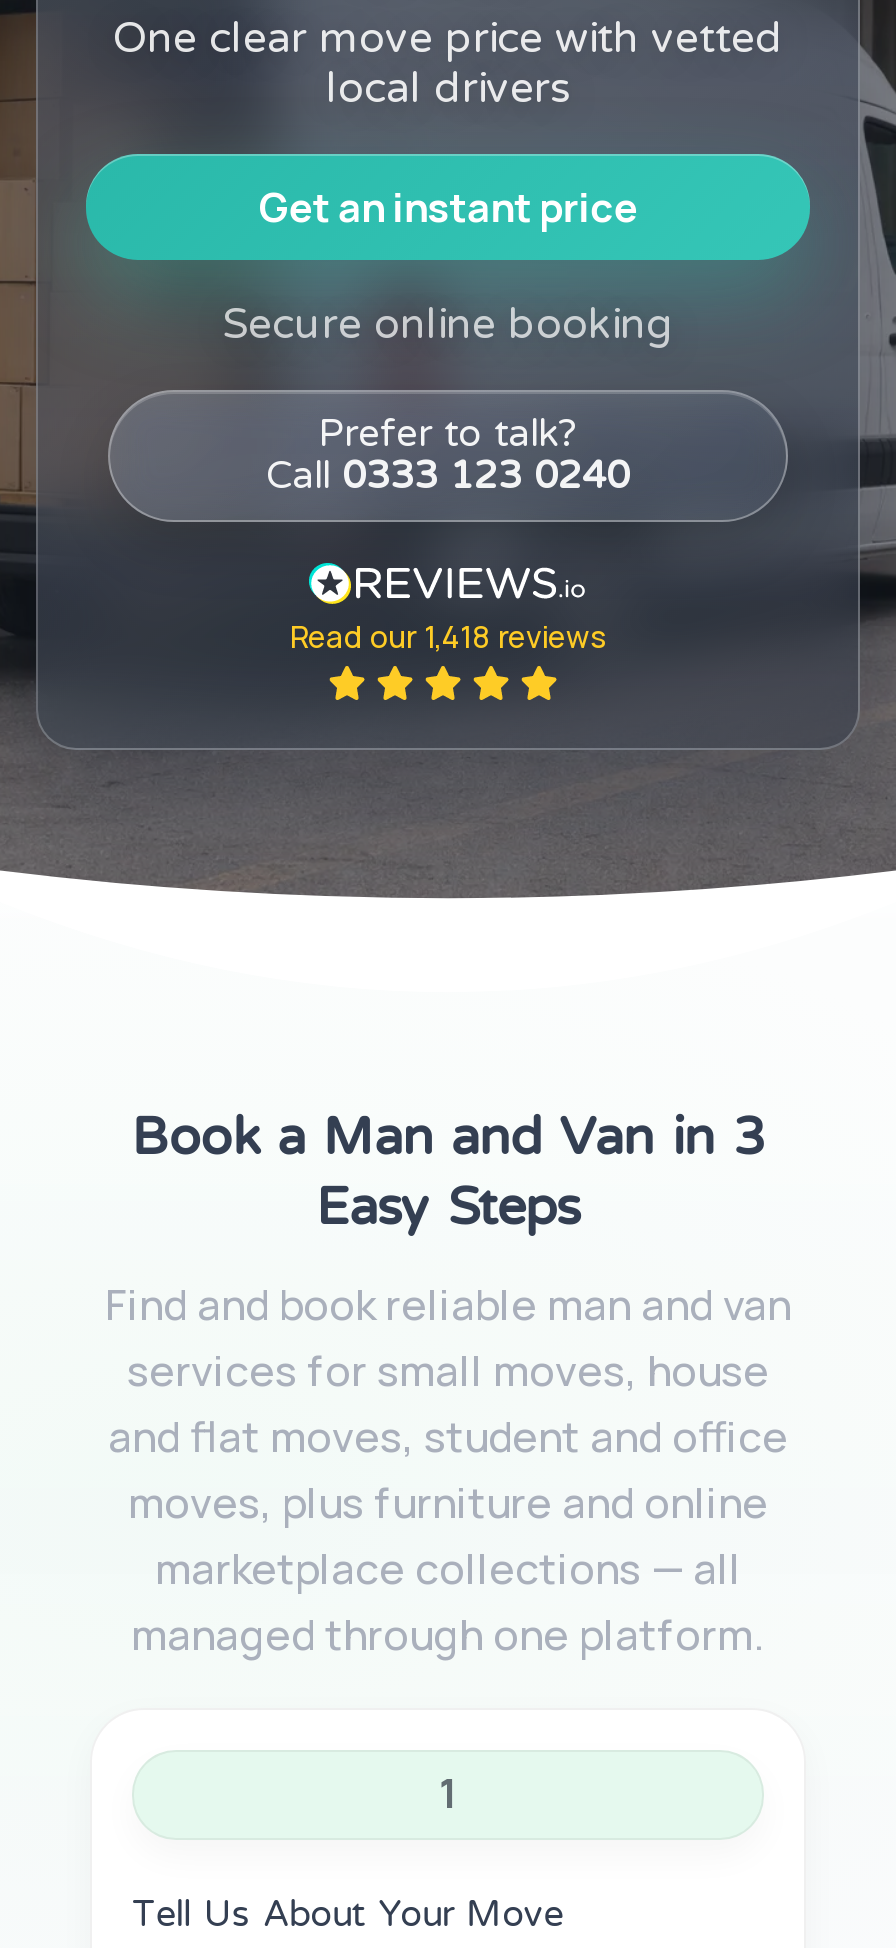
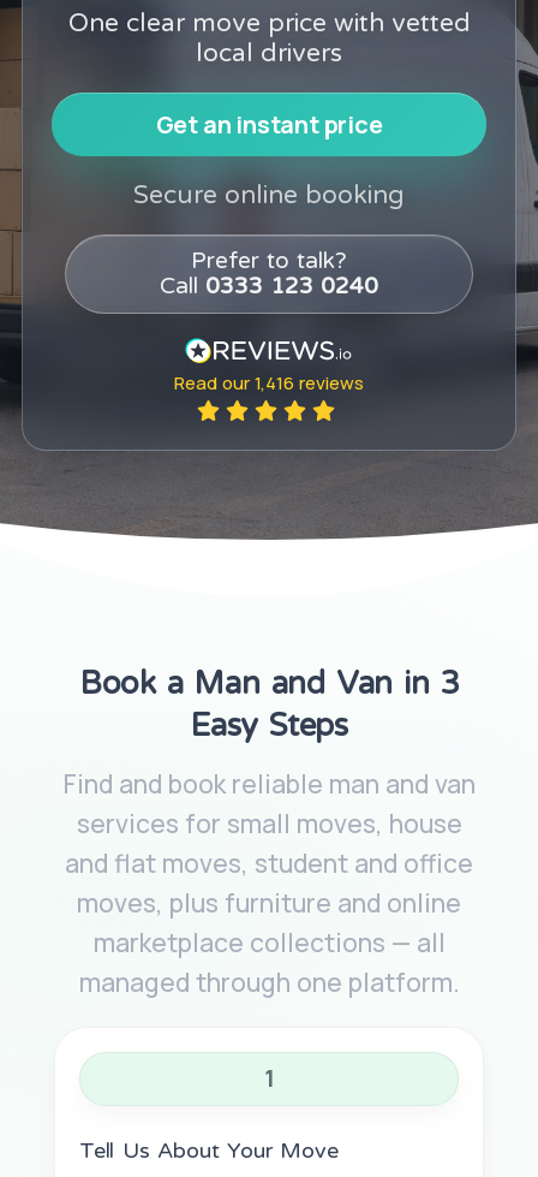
[290,617,606,659] Read our 1,418 reviews -> [174,371,364,396] Read our 1,416 reviews

